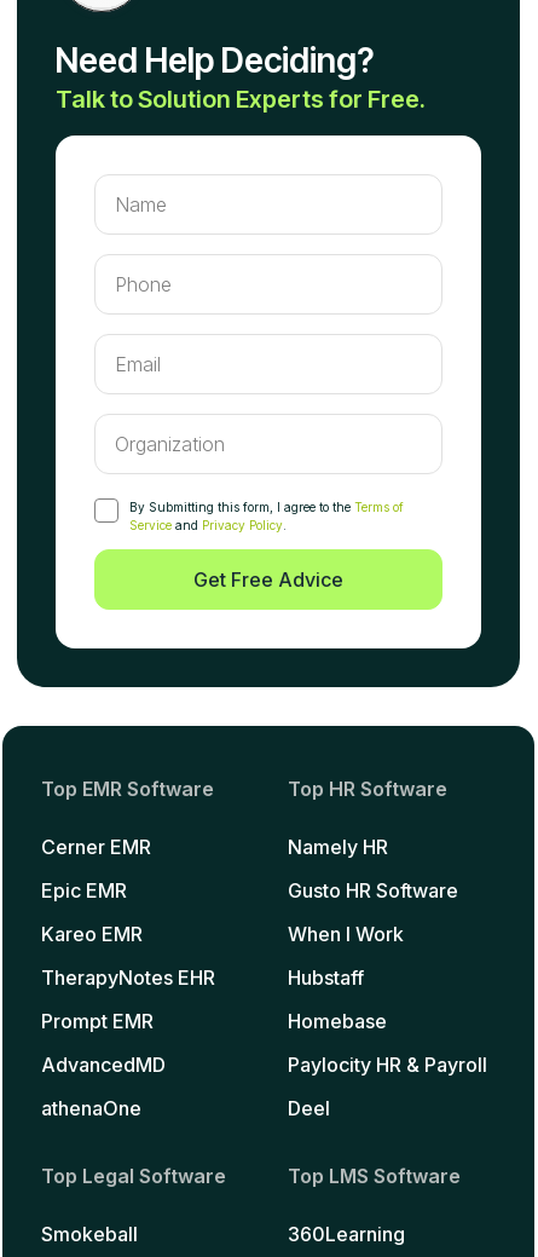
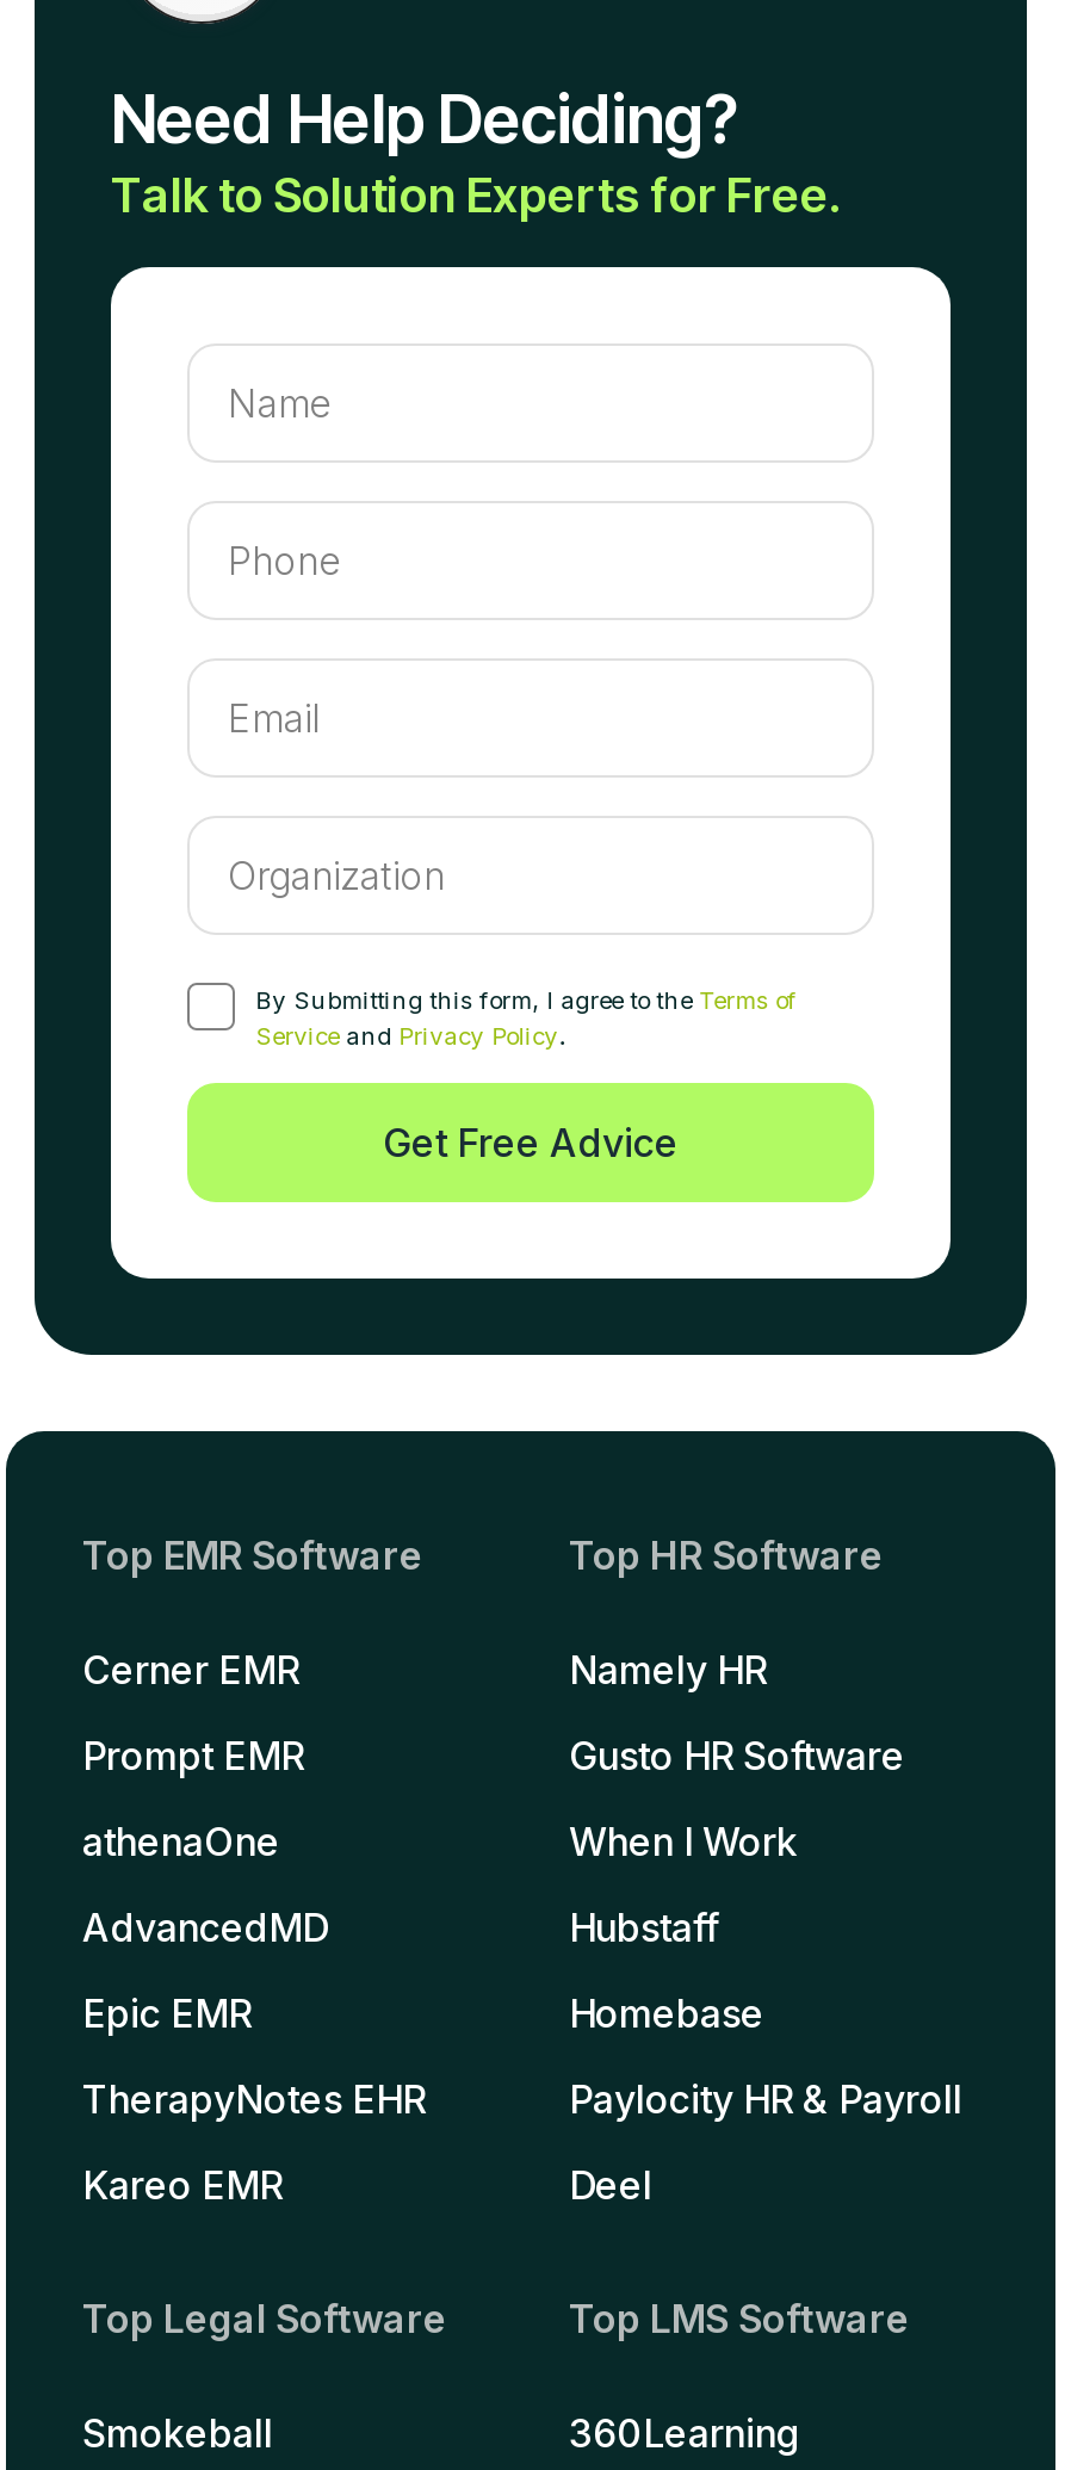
moved [41,878,127,903] -> [82,1989,252,2037]: Epic EMR
moved [41,922,143,946] -> [82,2161,283,2209]: Kareo EMR
moved [41,965,215,990] -> [82,2075,426,2123]: TherapyNotes EHR
moved [41,1009,166,1120] -> [82,1732,328,1951]: Prompt EMR | AdvancedMD | athenaOne

